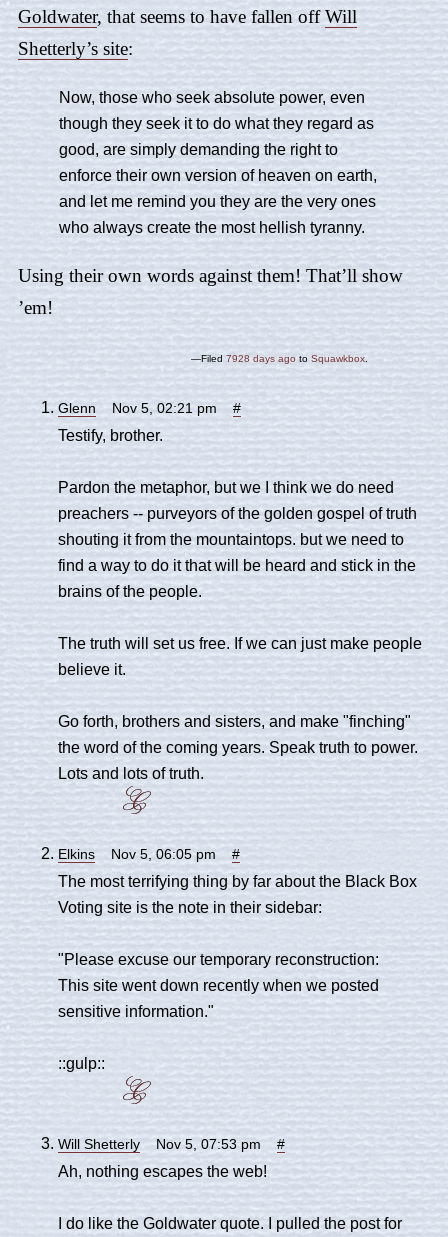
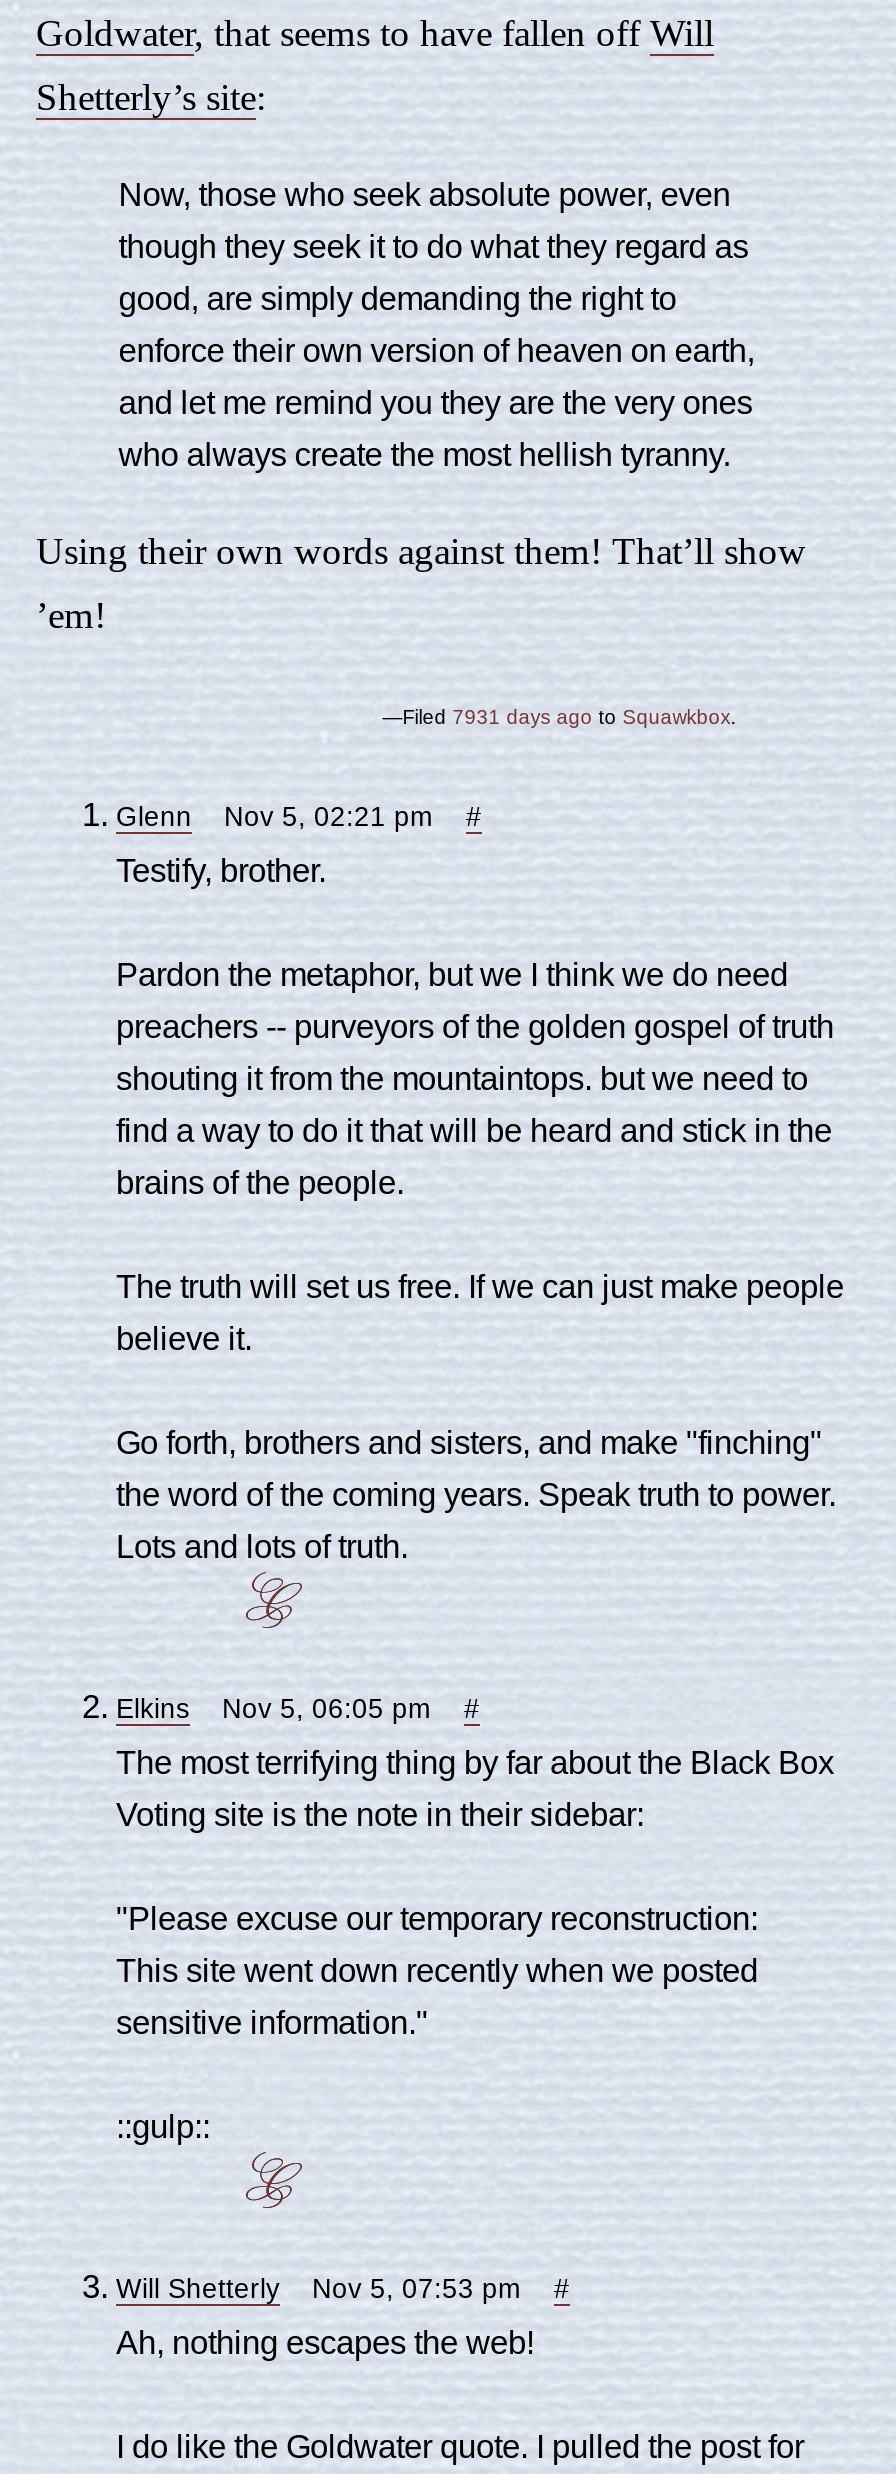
[191,353,368,364] —Filed 7928 days ago to Squawkbox. -> [382,705,736,727] —Filed 7931 days ago to Squawkbox.

